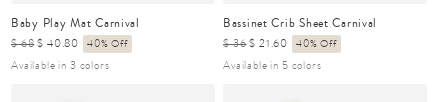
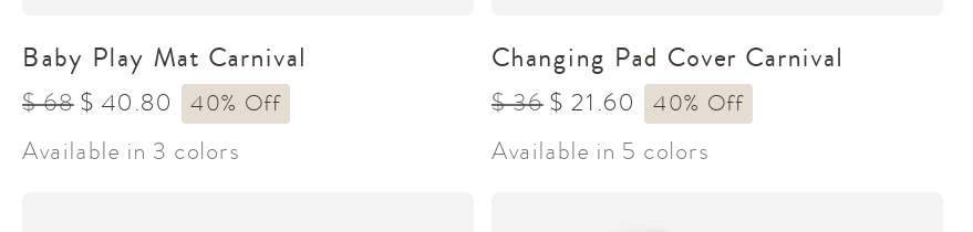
[223,17,377,29] Bassinet Crib Sheet Carnival -> [491,44,845,71] Changing Pad Cover Carnival

